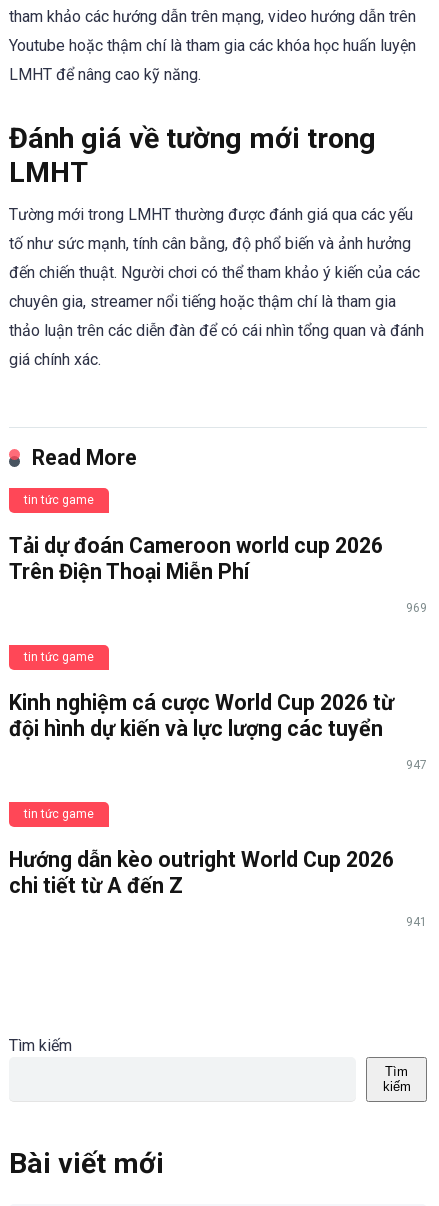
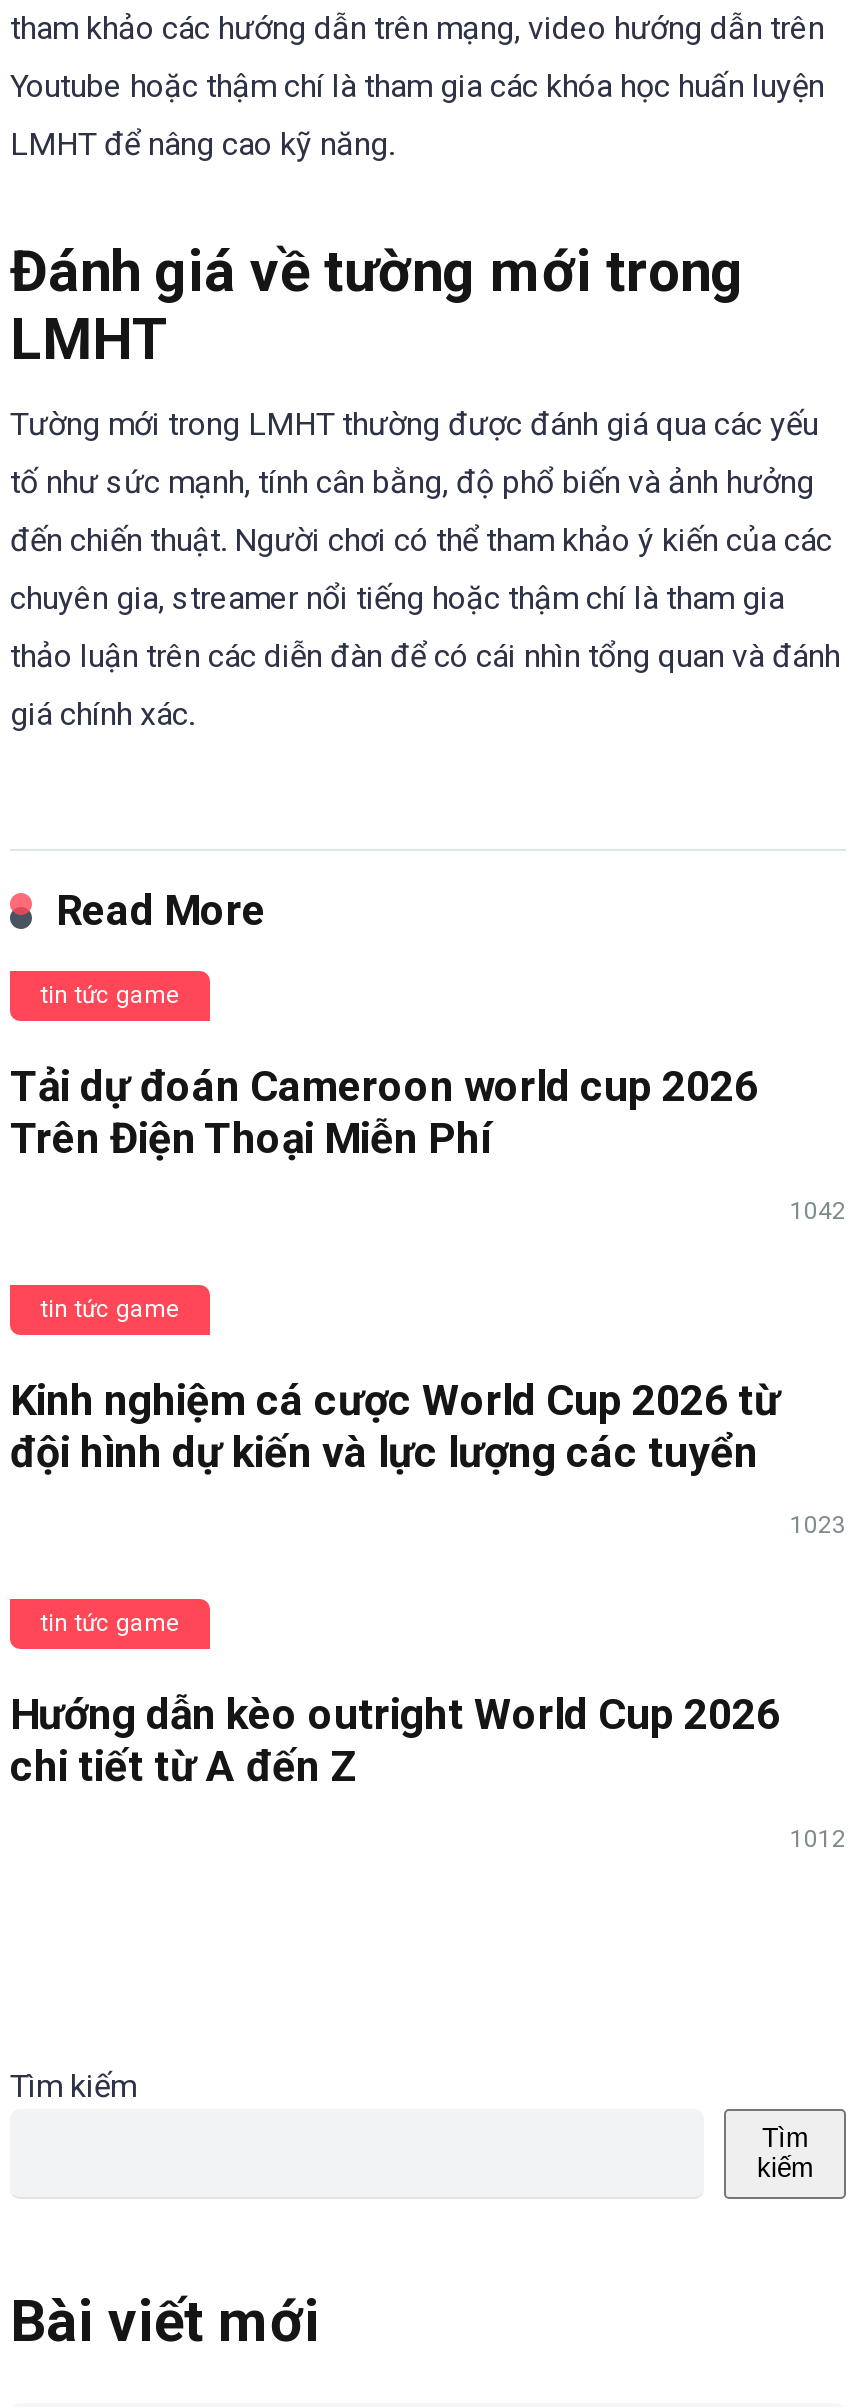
[406,601,427,615] 969 -> [790,1197,846,1225] 1042
[406,758,427,772] 947 -> [790,1511,846,1539] 1023
[406,915,427,929] 941 -> [790,1825,846,1853] 1012

